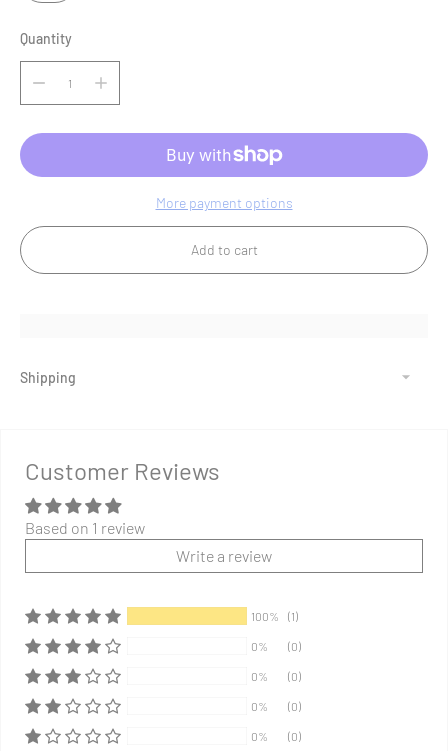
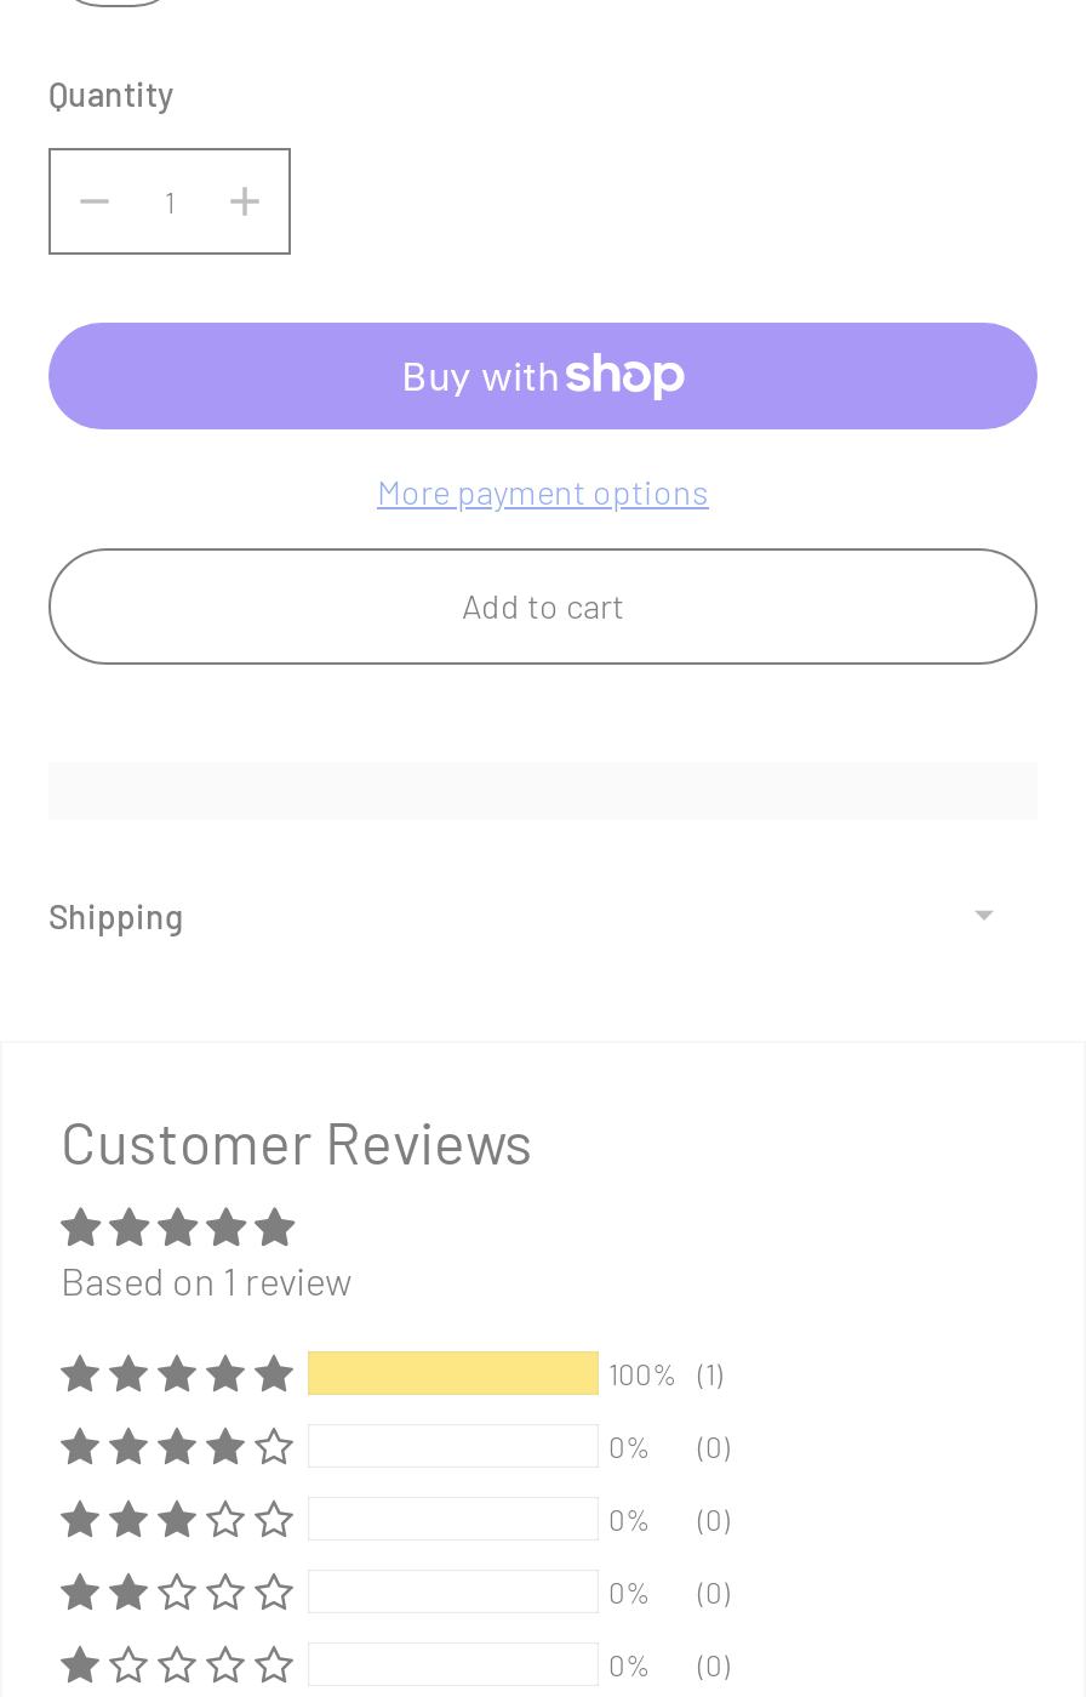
[176,545,272,564] Write a review -> none

